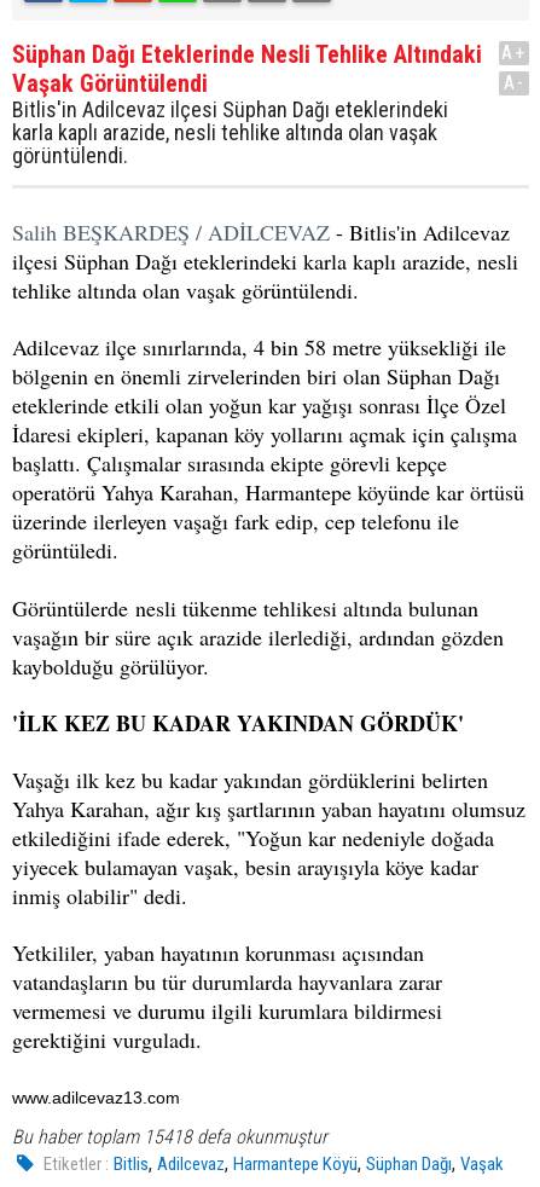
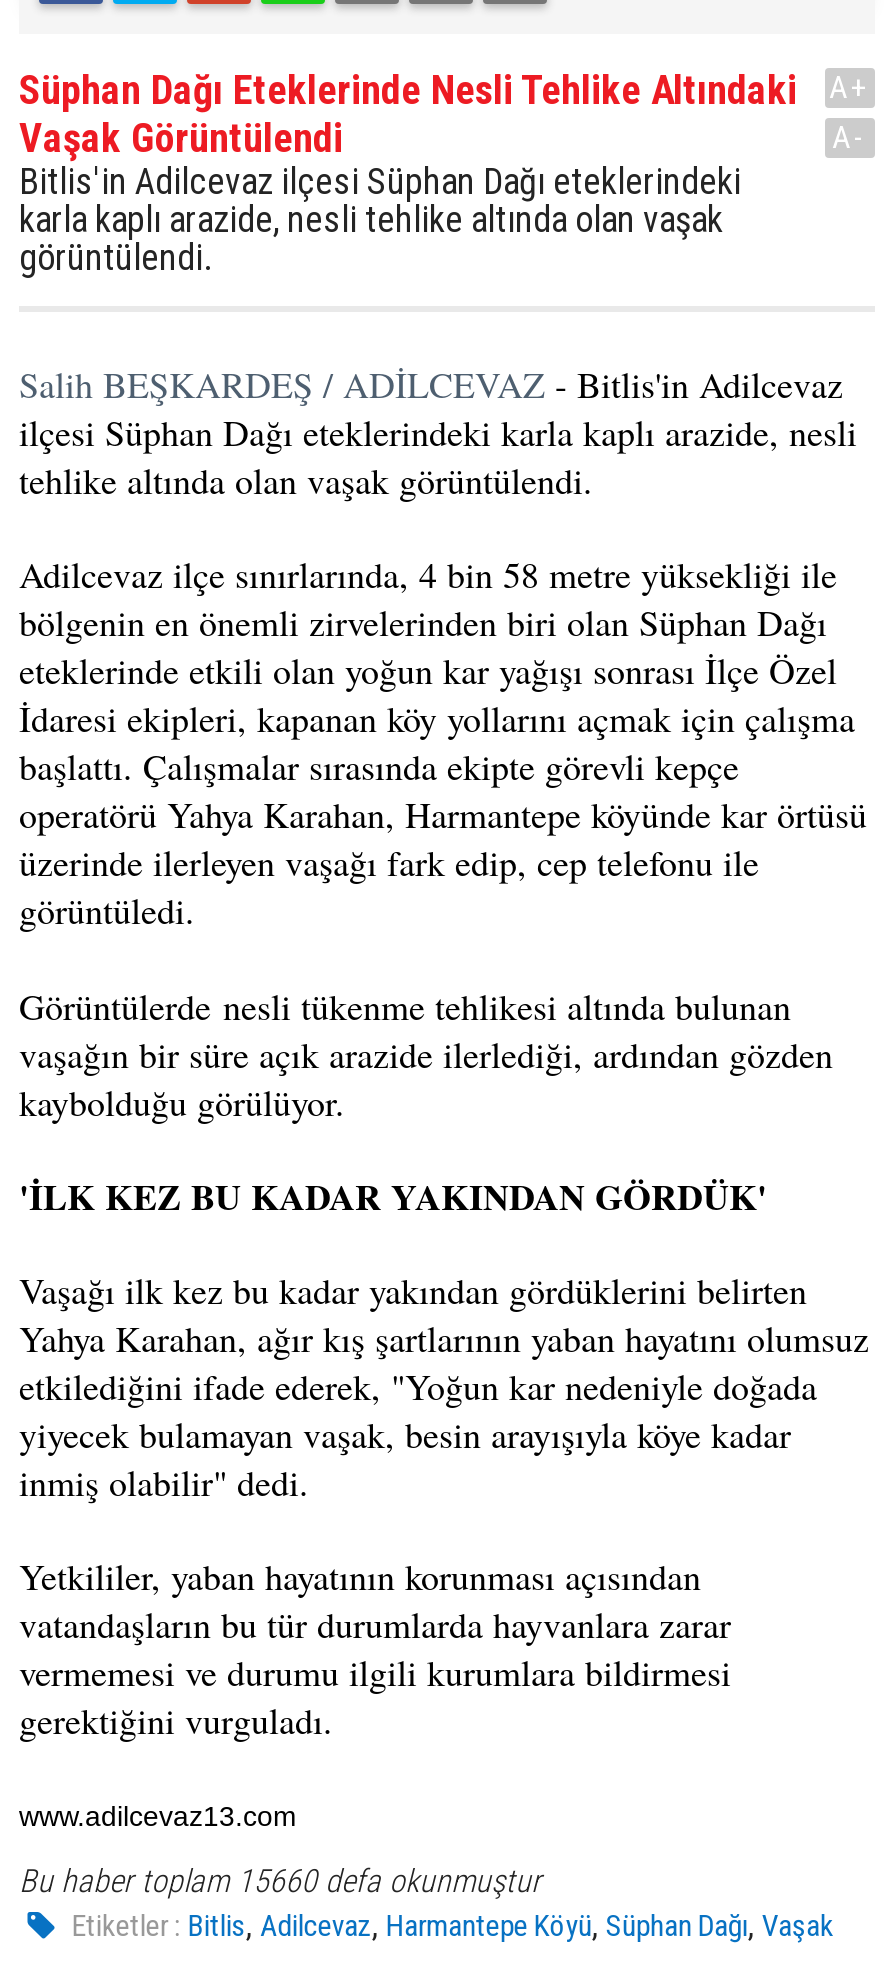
[12,1125,327,1148] Bu haber toplam 15418 defa okunmuştur -> [19,1862,541,1900] Bu haber toplam 15660 defa okunmuştur

